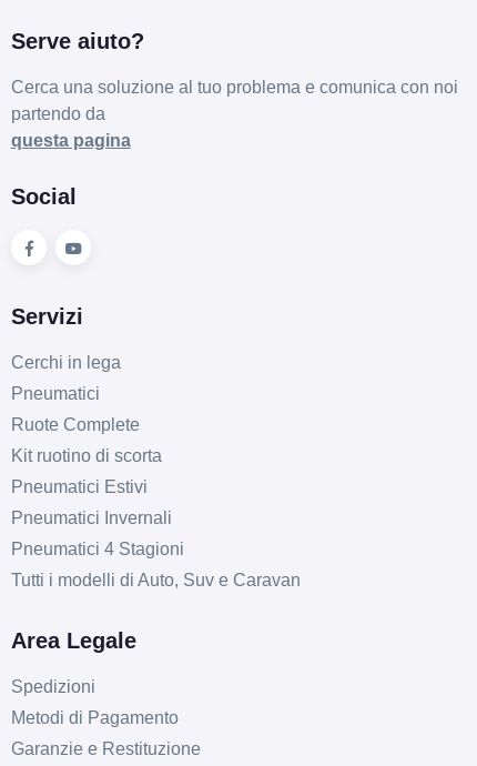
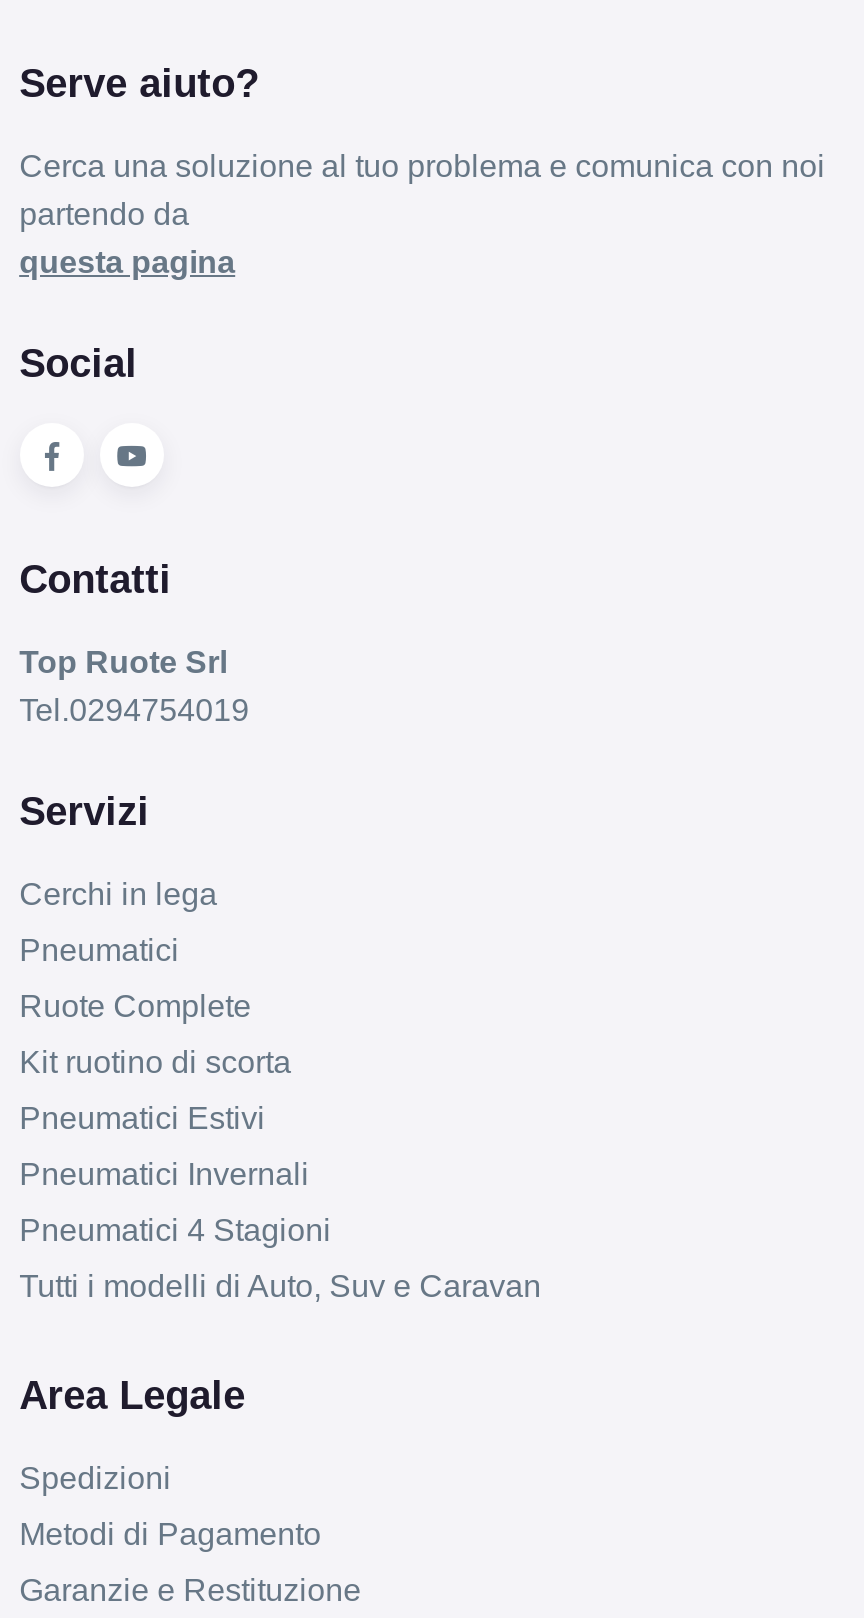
none -> [19,557,249,727] Contatti | Top Ruote Srl | Tel.0294754019

